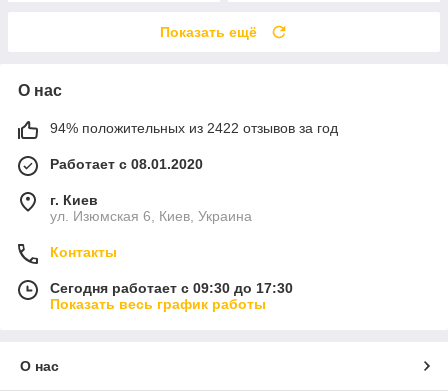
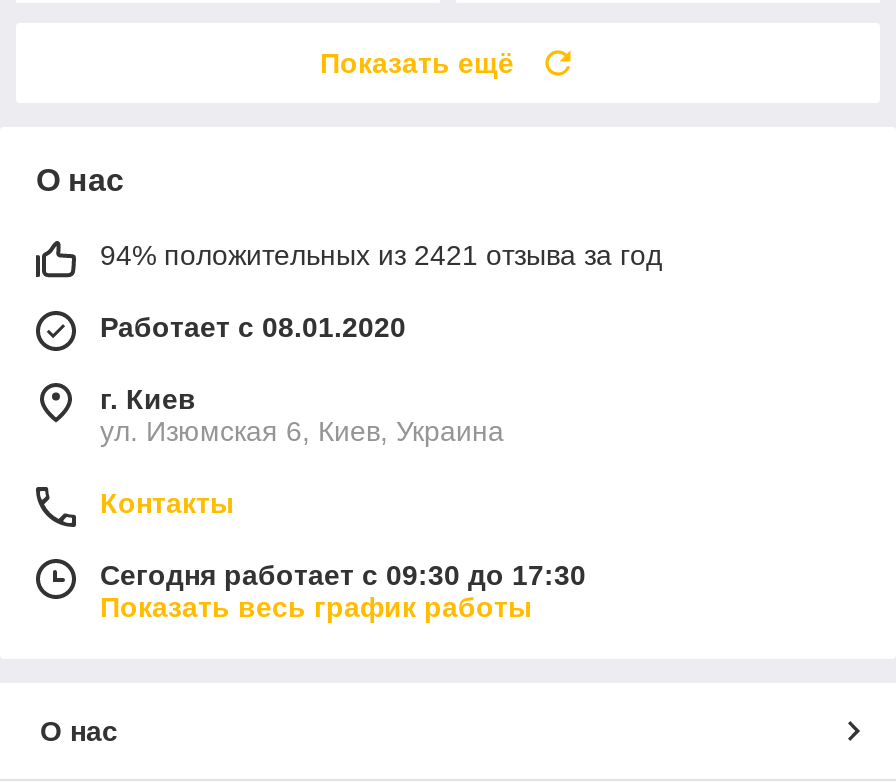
[50,120,338,136] 94% положительных из 2422 отзывов за год -> [100,239,662,271] 94% положительных из 2421 отзыва за год

